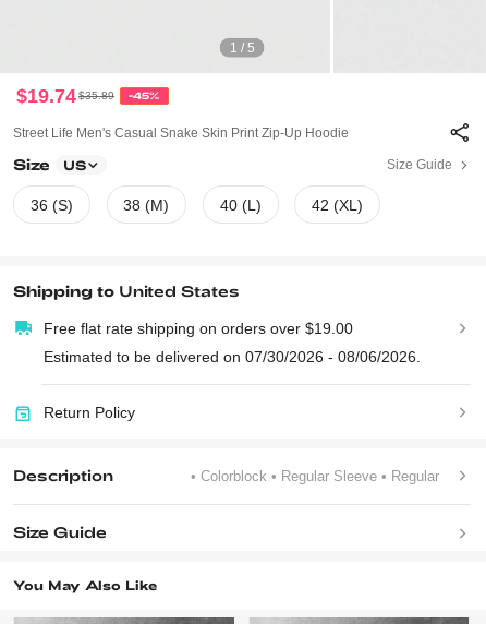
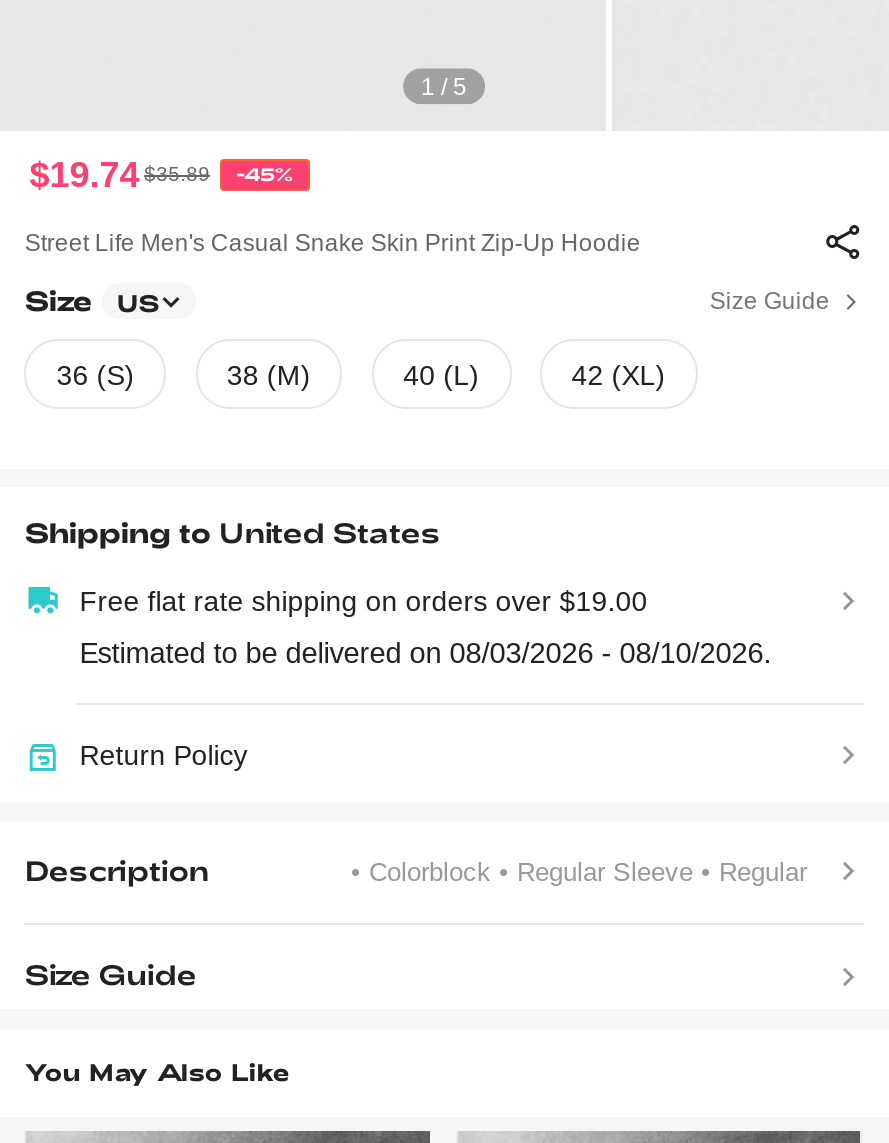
[43,348,420,365] Estimated to be delivered on 07/30/2026 - 08/06/2026. -> [79,637,771,669] Estimated to be delivered on 08/03/2026 - 08/10/2026.

